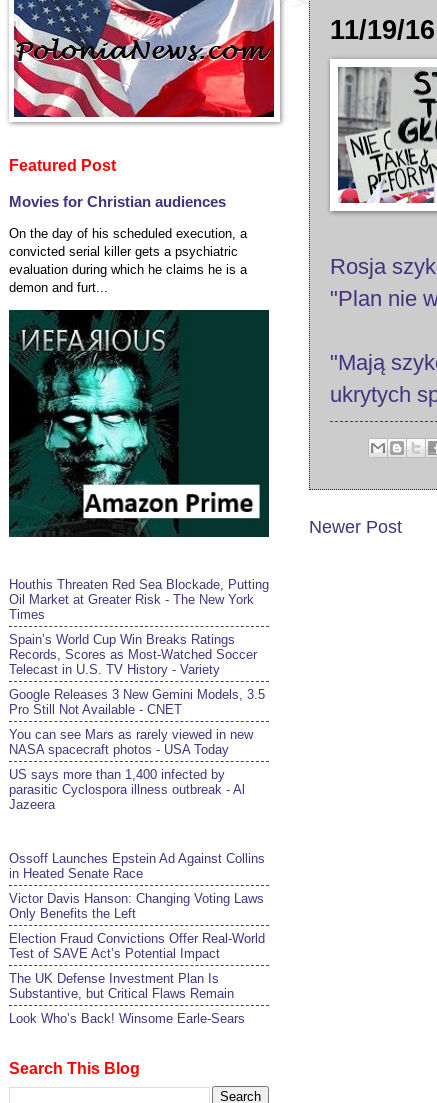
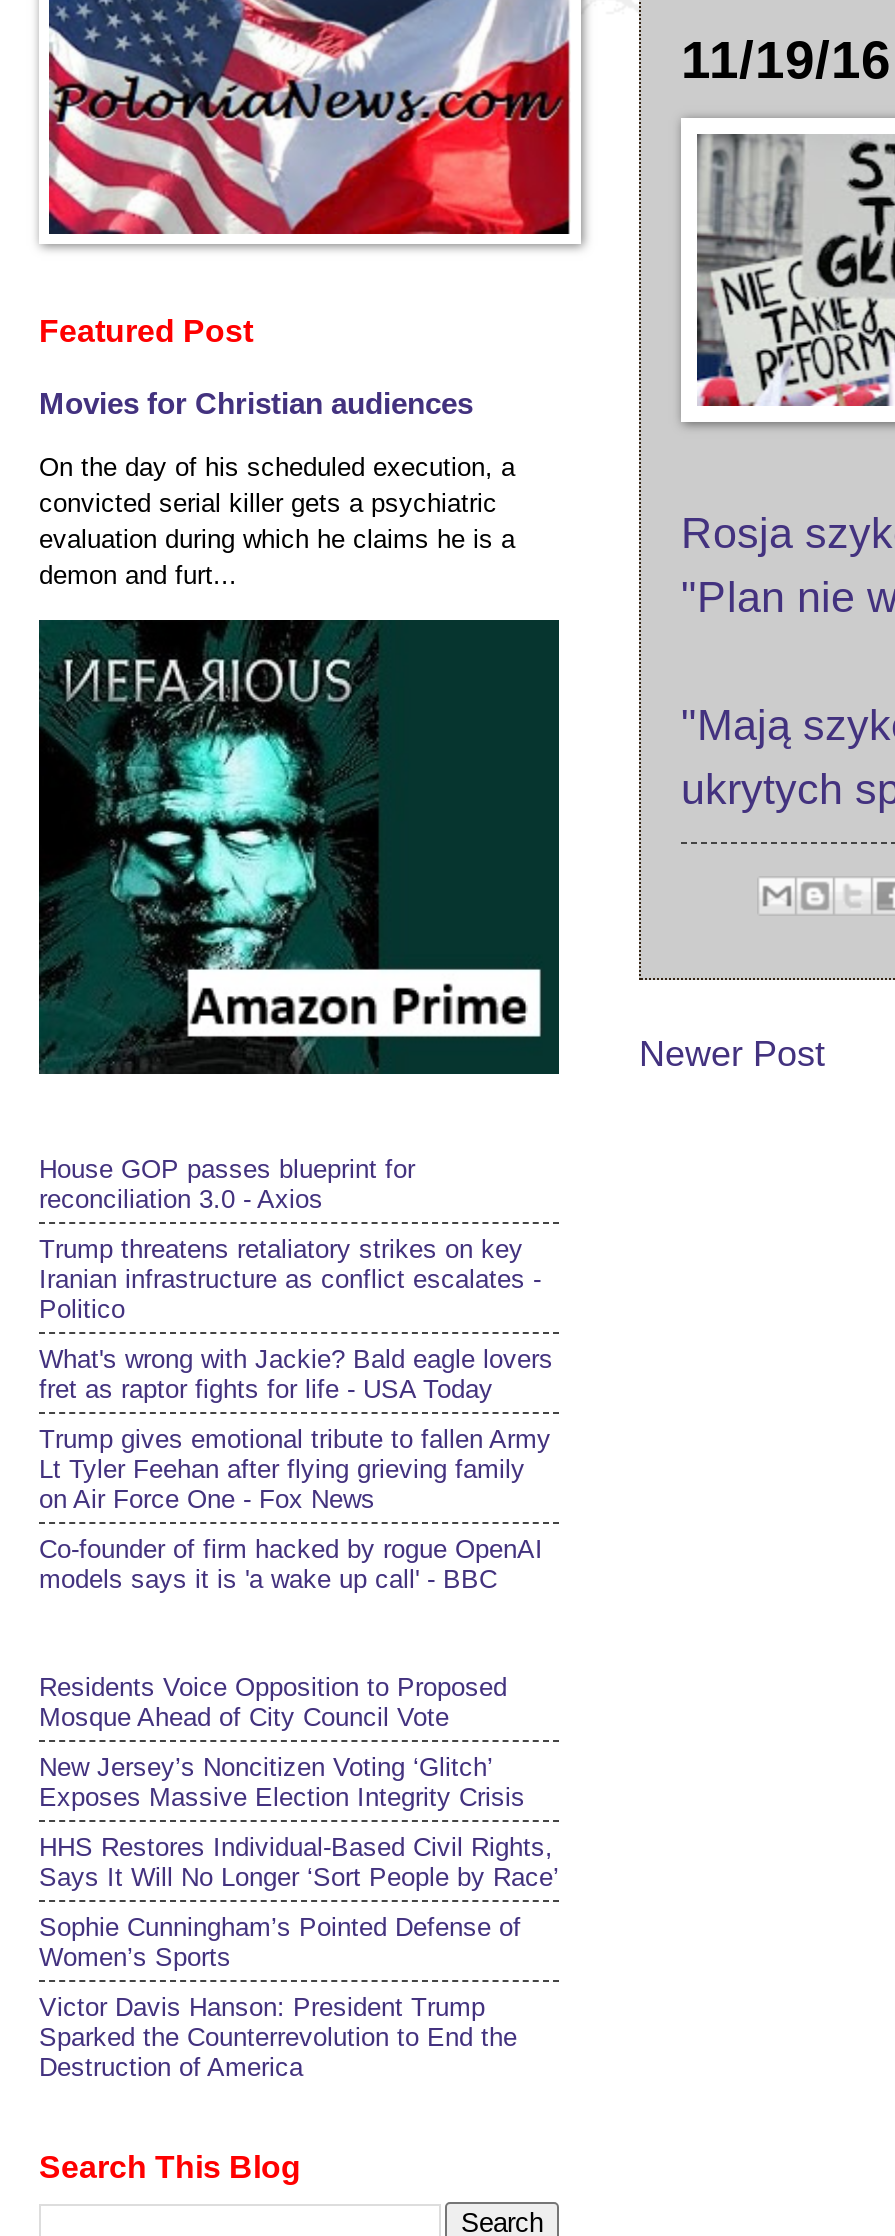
[9,577,269,622] Houthis Threaten Red Sea Blockade, Putting | Oil Market at Greater Risk - The New York | Times -> [39,1154,415,1214] House GOP passes blueprint for | reconciliation 3.0 - Axios
[9,632,257,677] Spain’s World Cup Win Breaks Ratings | Records, Scores as Most-Watched Soccer | Telecast in U.S. TV History - Variety -> [39,1234,541,1324] Trump threatens retaliatory strikes on key | Iranian infrastructure as conflict escalates - | Politico
[9,687,265,717] Google Releases 3 New Gemini Models, 3.5 | Pro Still Not Available - CNET -> [39,1344,553,1404] What's wrong with Jackie? Bald eagle lovers | fret as raptor fights for life - USA Today
[9,727,253,757] You can see Mars as rarely viewed in new | NASA spacecraft photos - USA Today -> [39,1424,551,1514] Trump gives emotional tribute to fallen Army | Lt Tyler Feehan after flying grieving family | on Air Force One - Fox News
[9,767,245,812] US says more than 1,400 infected by | parasitic Cyclospora illness outbreak - Al | Jazeera -> [39,1534,543,1594] Co-founder of firm hacked by rogue OpenAI | models says it is 'a wake up call' - BBC
[9,851,265,881] Ossoff Launches Epstein Ad Against Collins | in Heated Senate Race -> [39,1672,507,1732] Residents Voice Opposition to Proposed | Mosque Ahead of City Council Vote
[9,891,264,921] Victor Davis Hanson: Changing Voting Laws | Only Benefits the Left -> [39,1752,525,1812] New Jersey’s Noncitizen Voting ‘Glitch’ | Exposes Massive Election Integrity Crisis
[9,931,265,961] Election Fraud Convictions Offer Real-World | Test of SAVE Act’s Potential Impact -> [39,1832,559,1892] HHS Restores Individual-Based Civil Rights, | Says It Will No Longer ‘Sort People by Race’
[9,971,234,1001] The UK Defense Investment Plan Is | Substantive, but Critical Flaws Remain -> [39,1912,521,1972] Sophie Cunningham’s Pointed Defense of | Women’s Sports
[9,1011,245,1026] Look Who’s Back! Winsome Earle-Sears -> [39,1992,517,2082] Victor Davis Hanson: President Trump | Sparked the Counterrevolution to End the | Destruction of America

